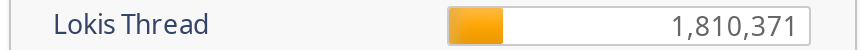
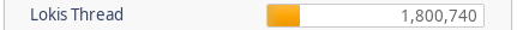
[671,8,799,44] 1,810,371 -> [400,5,477,27] 1,800,740

